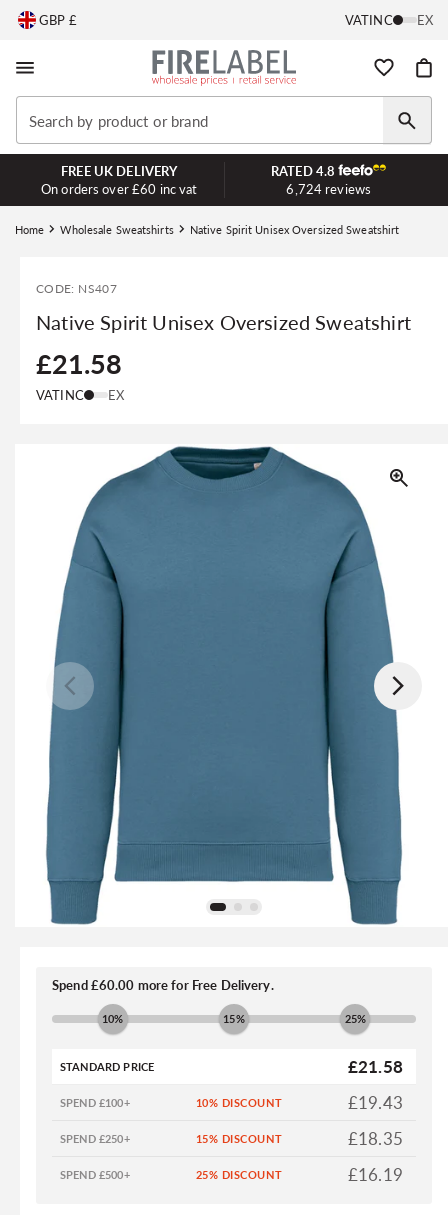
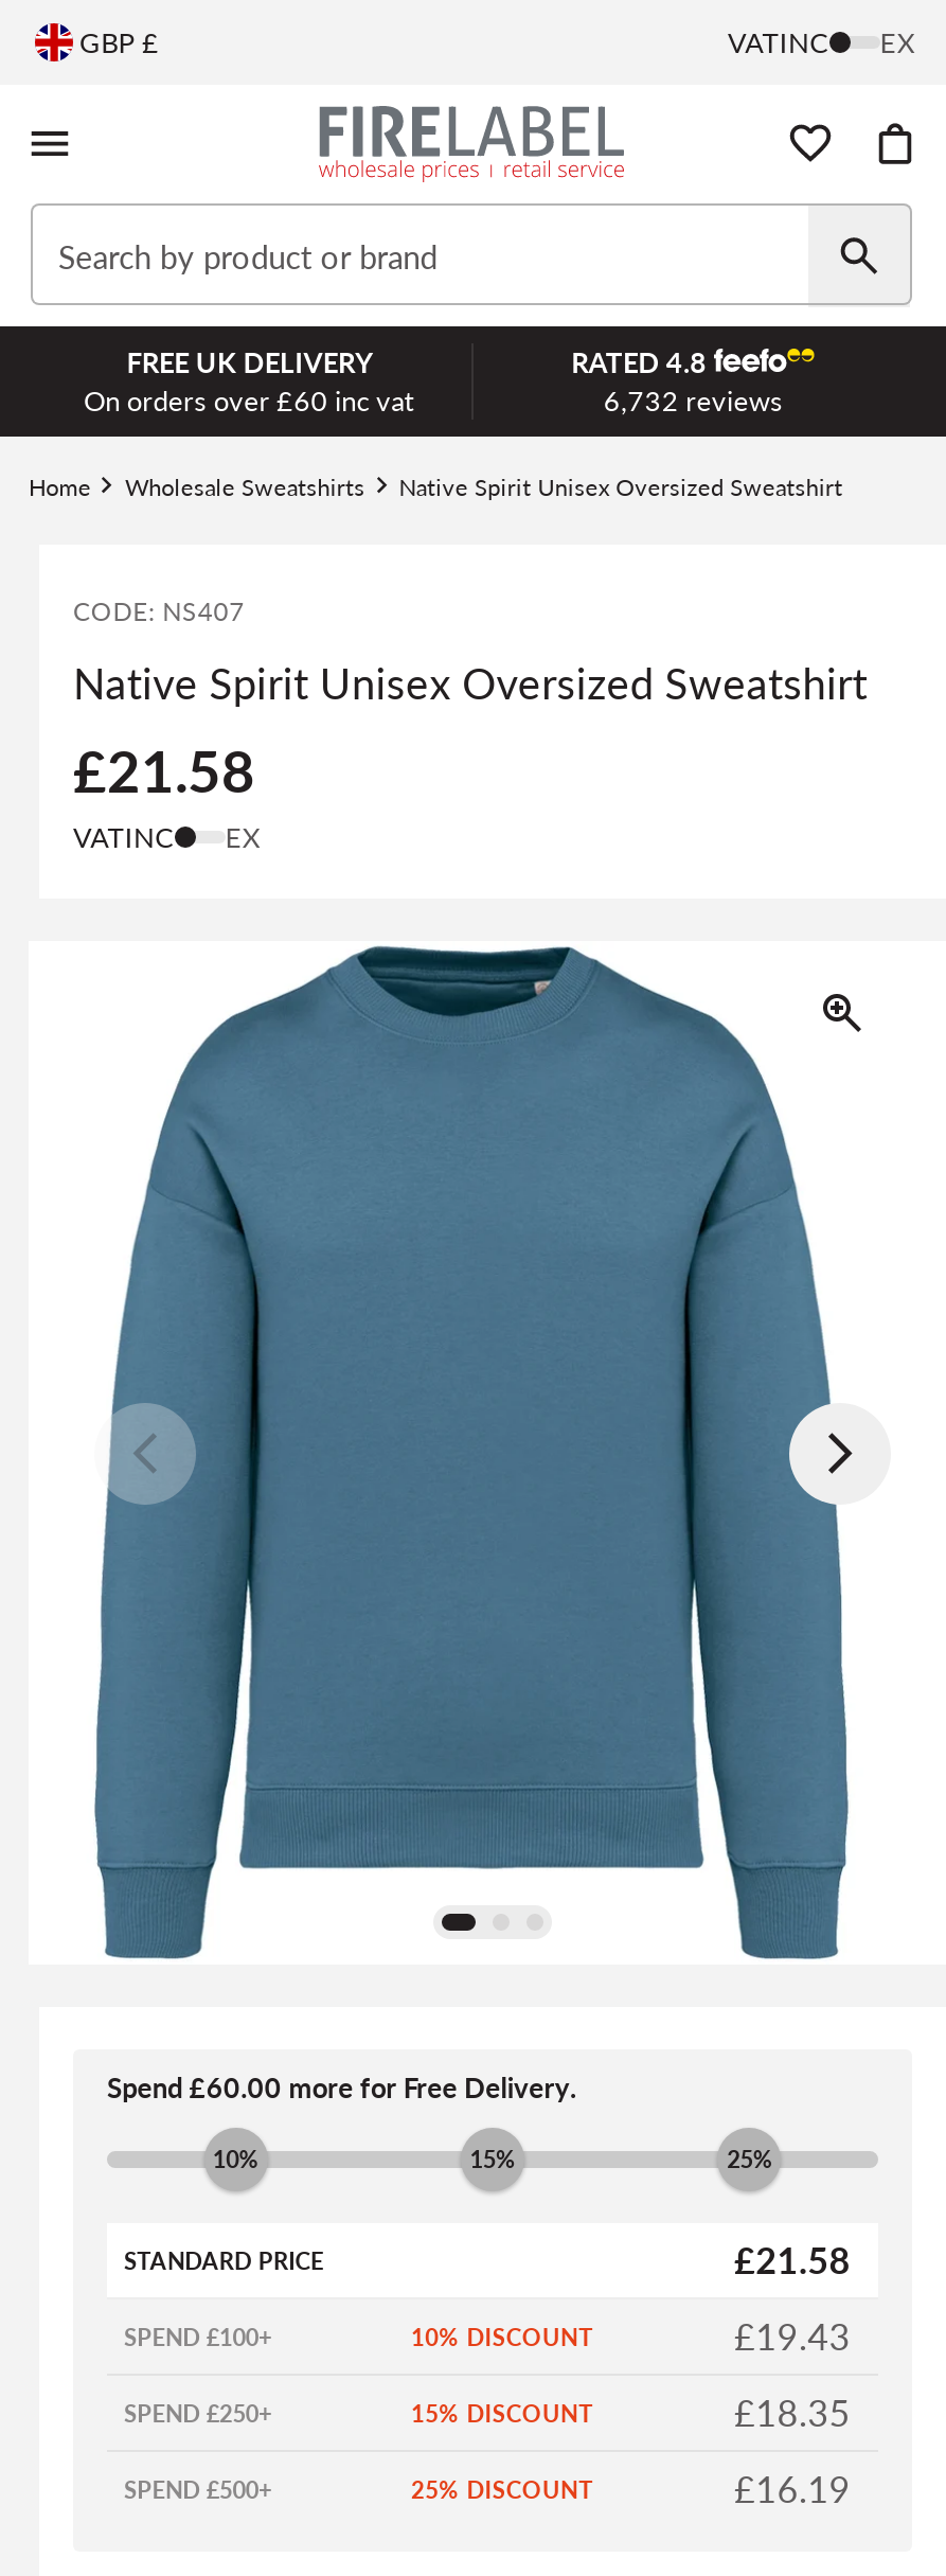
[286,181,371,197] 6,724 reviews -> [604,384,783,418] 6,732 reviews

